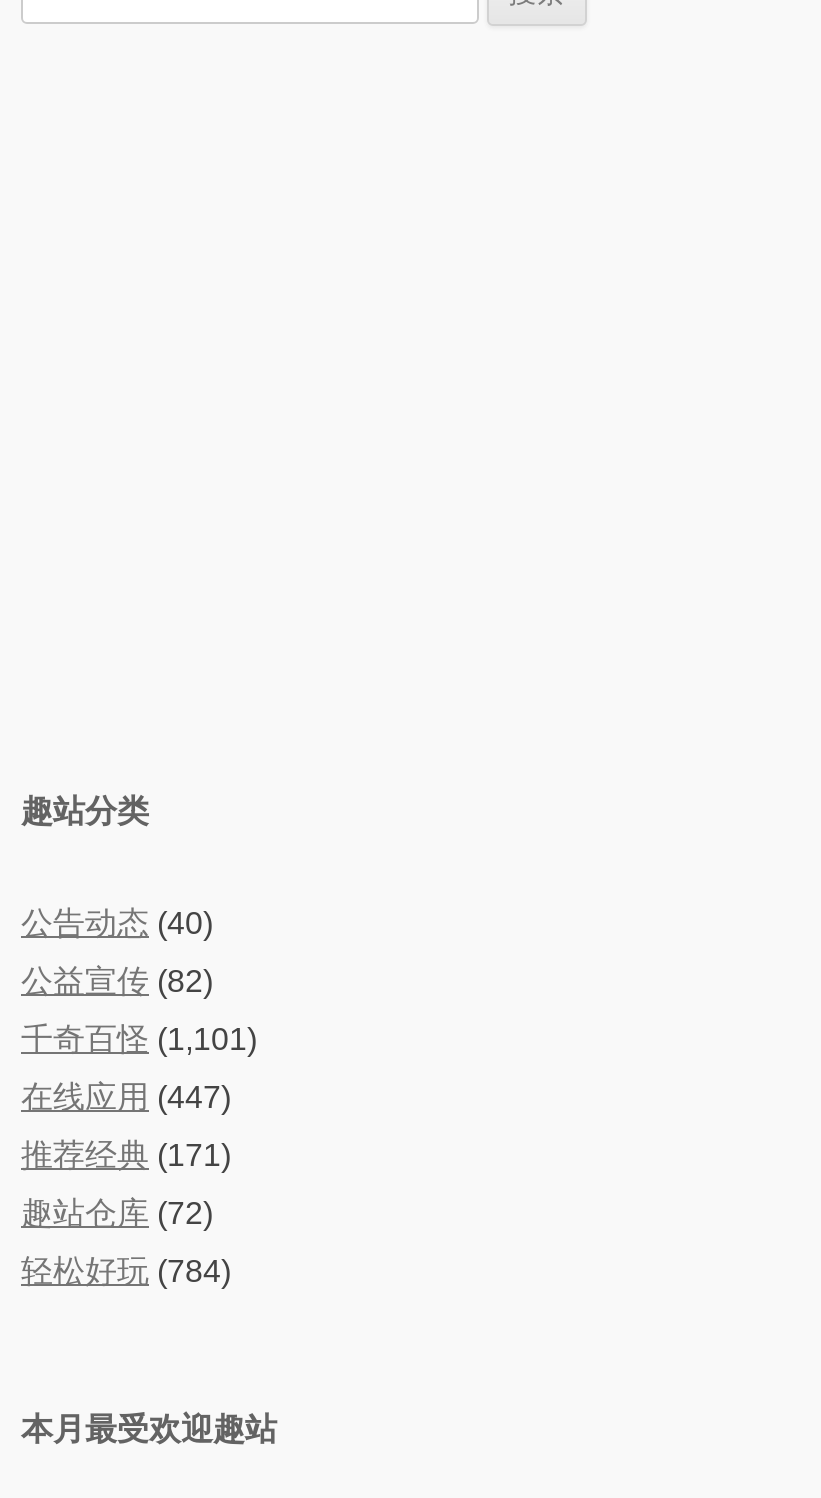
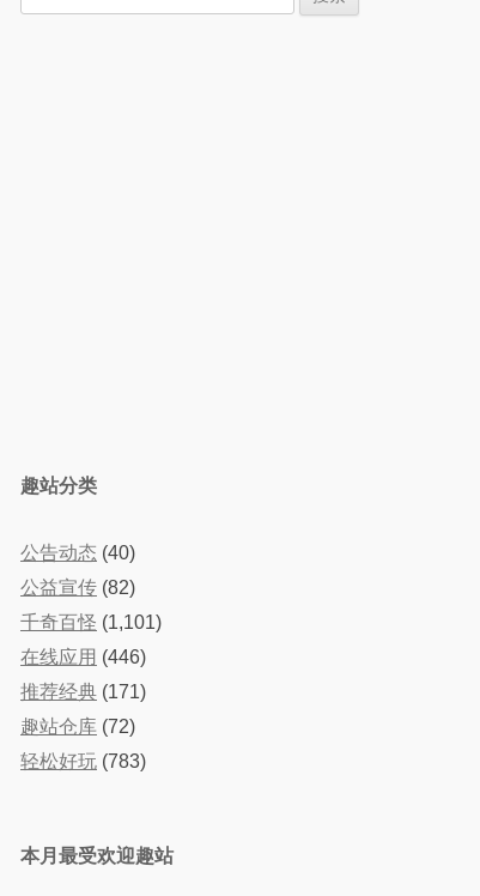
[21,1080,231,1114] 在线应用(447) -> [20,647,146,667] 在线应用(446)
[21,1254,231,1288] 轻松好玩(784) -> [20,751,146,771] 轻松好玩(783)

